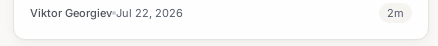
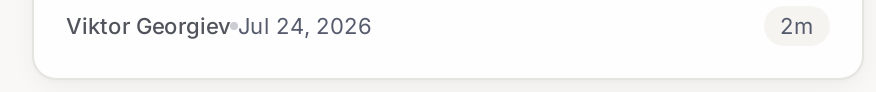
[30,6,183,20] Viktor Georgiev Jul 22, 2026 -> [66,12,372,40] Viktor Georgiev Jul 24, 2026

